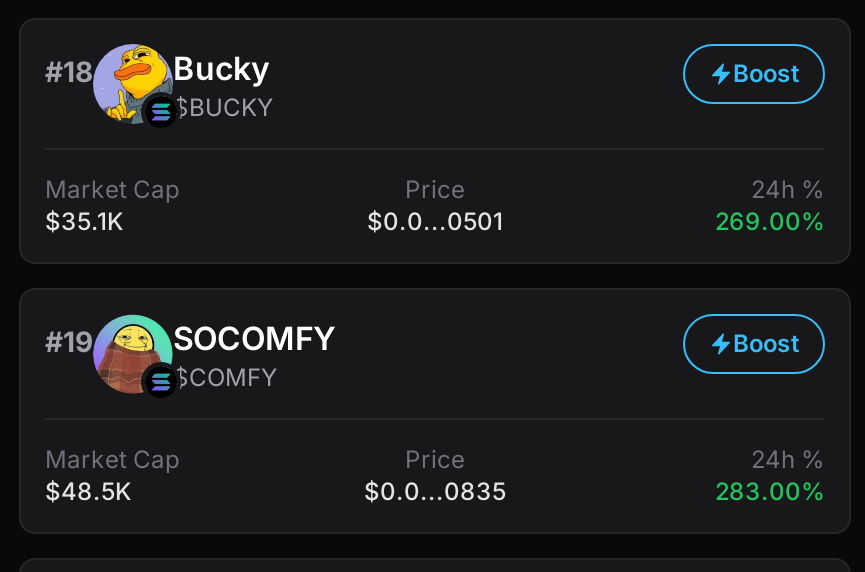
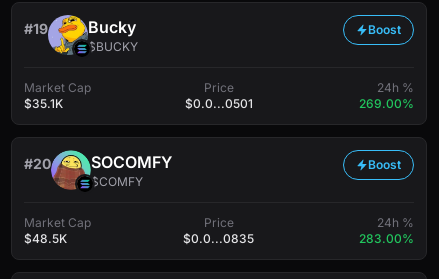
[45,55,93,89] #18 -> [24,20,48,37] #19
[45,325,93,359] #19 -> [24,155,51,172] #20

